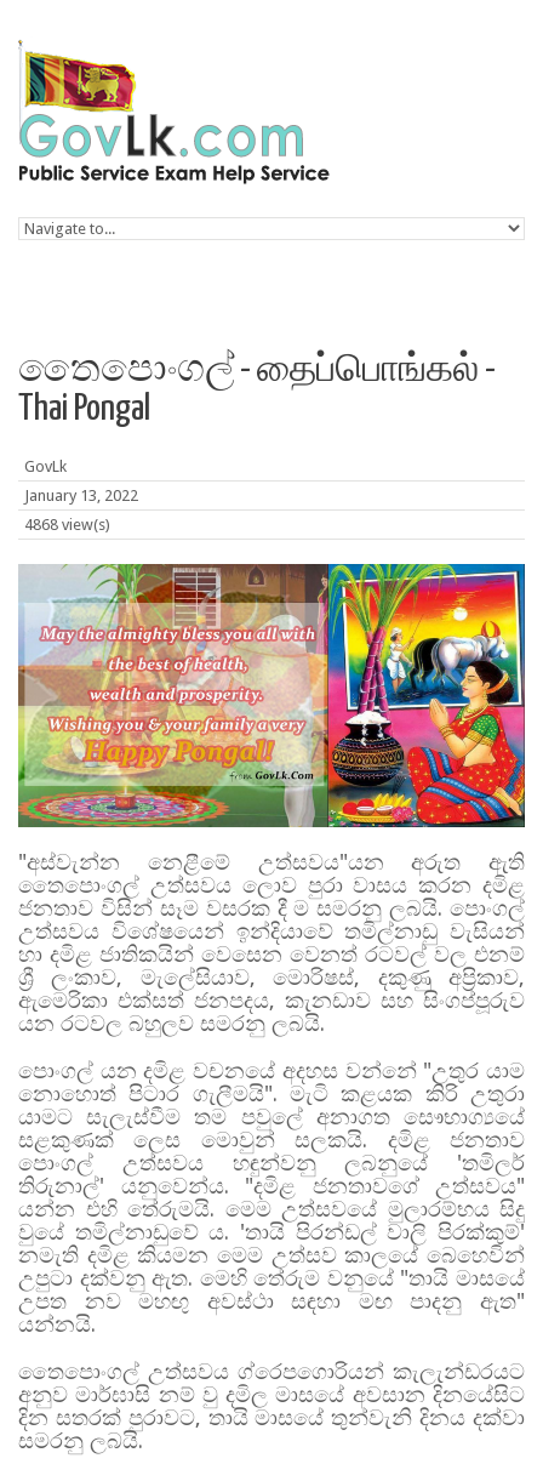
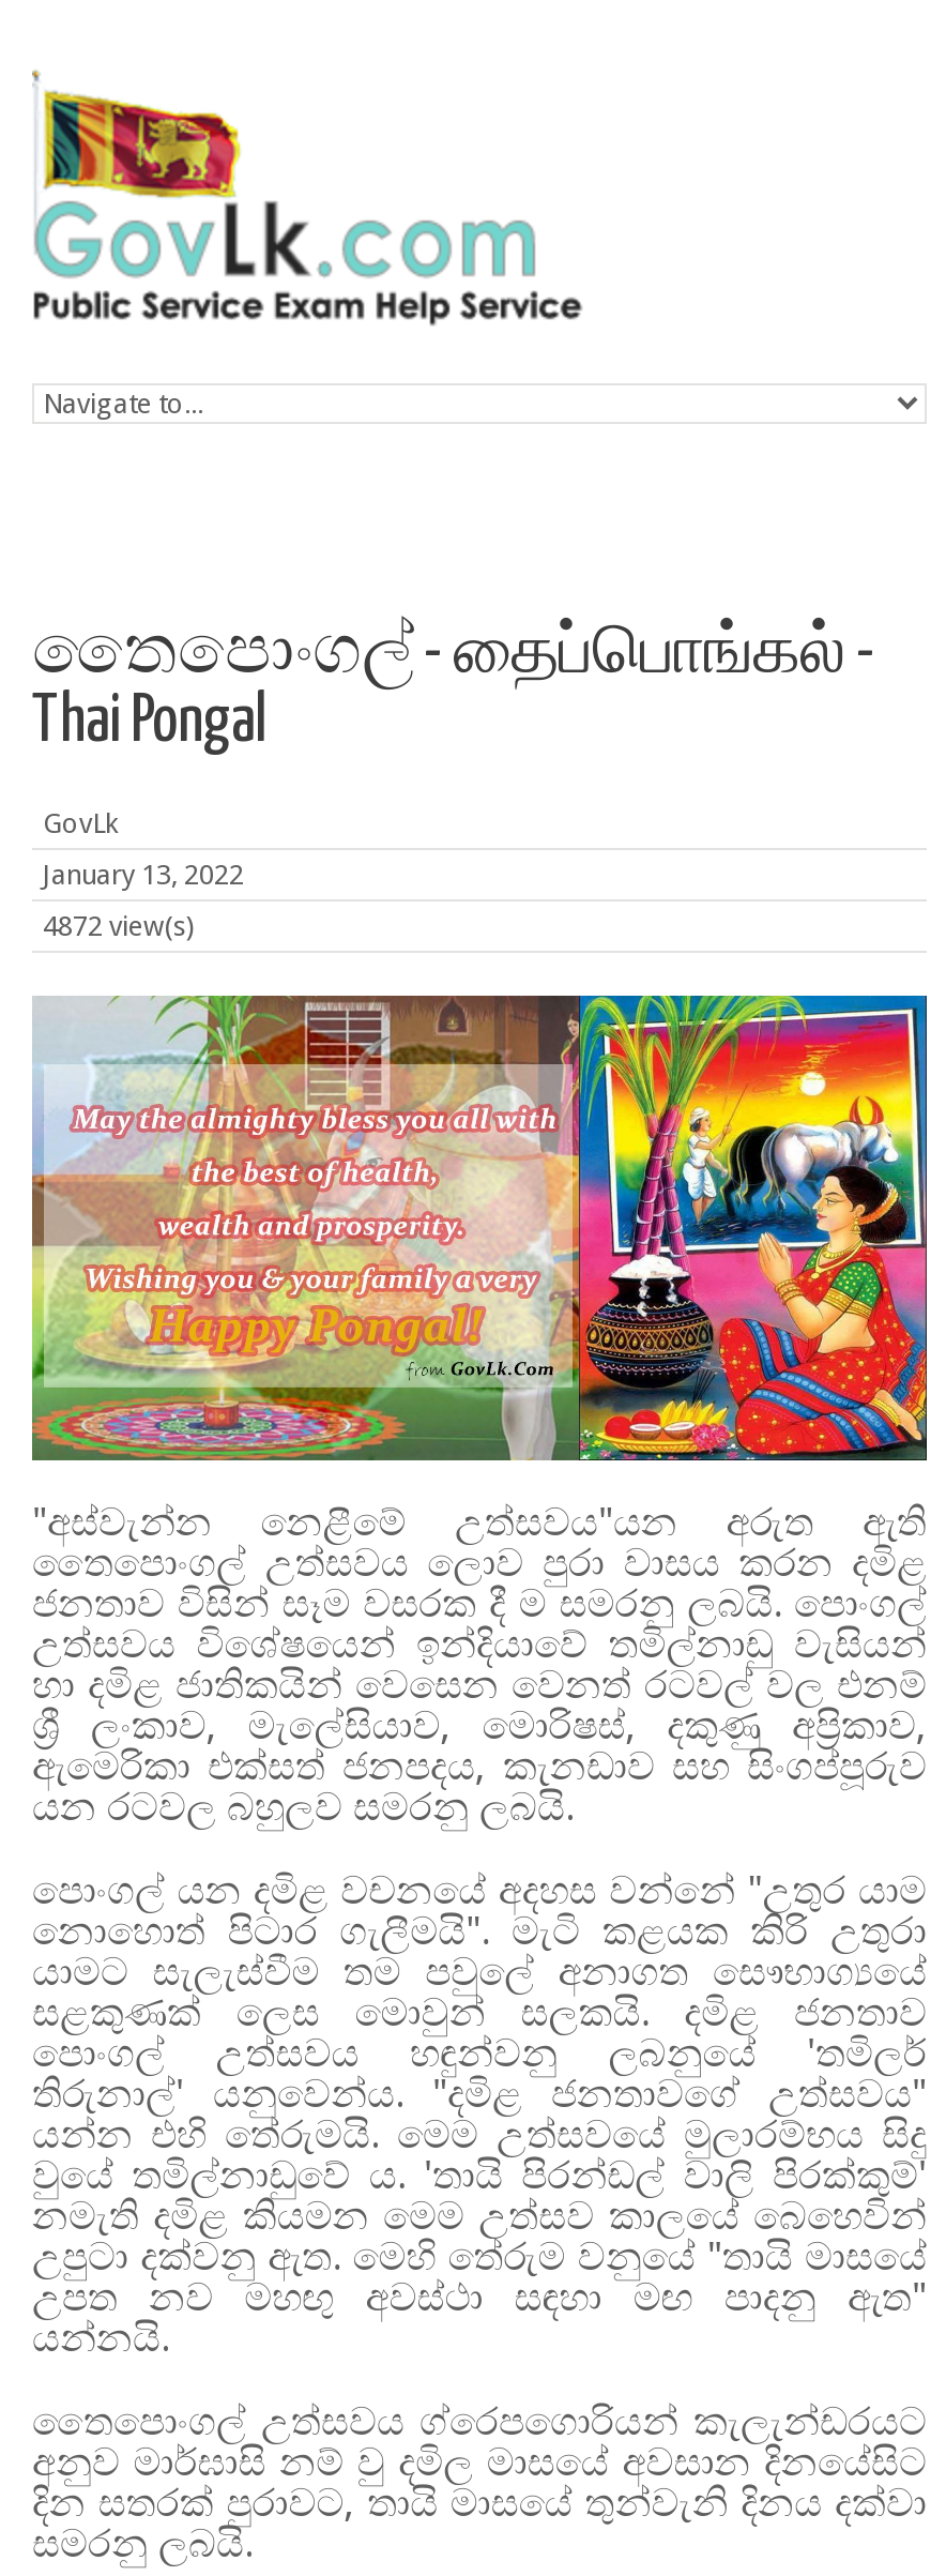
[24,515,110,534] 4868 view(s) -> [43,910,195,942] 4872 view(s)

